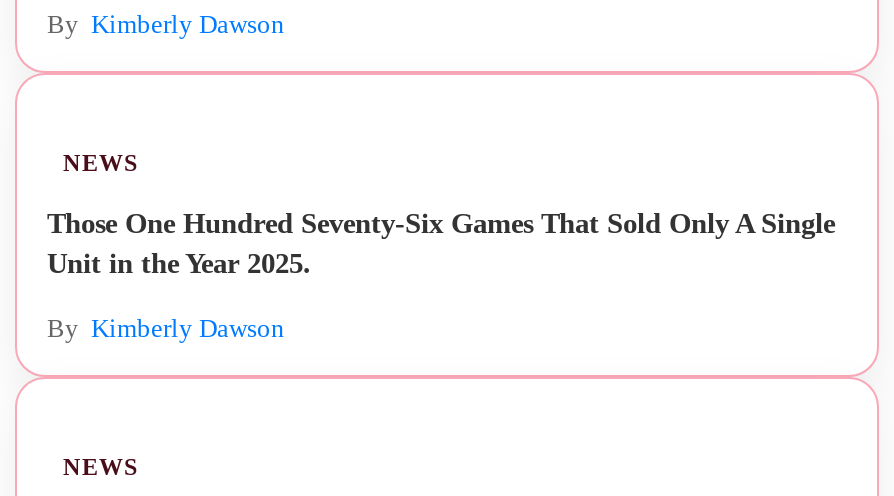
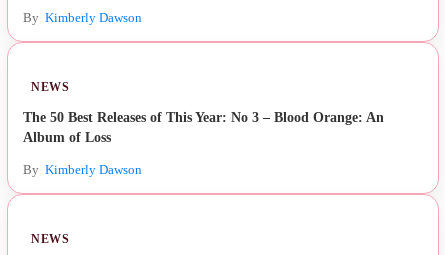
[47,207,835,279] Those One Hundred Seventy-Six Games That Sold Only A Single | Unit in the Year 2025. -> [23,109,384,145] The 50 Best Releases of This Year: No 3 – Blood Orange: An | Album of Loss

